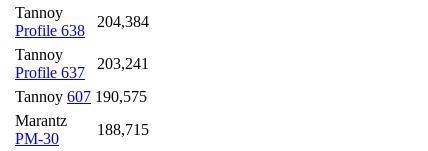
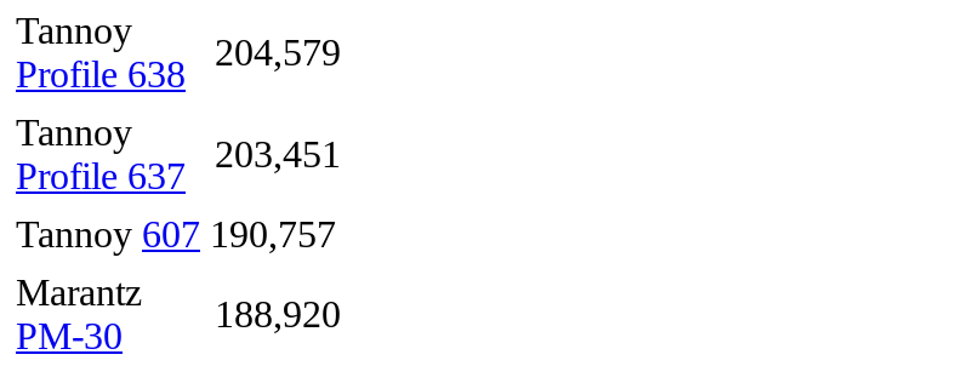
[97,13,149,30] 204,384 -> [215,32,341,73] 204,579
[97,55,149,72] 203,241 -> [215,133,341,175] 203,451
[15,88,147,105] Tannoy 607 190,575 -> [16,213,336,255] Tannoy 607 190,757
[97,121,149,138] 188,715 -> [215,293,341,334] 188,920

